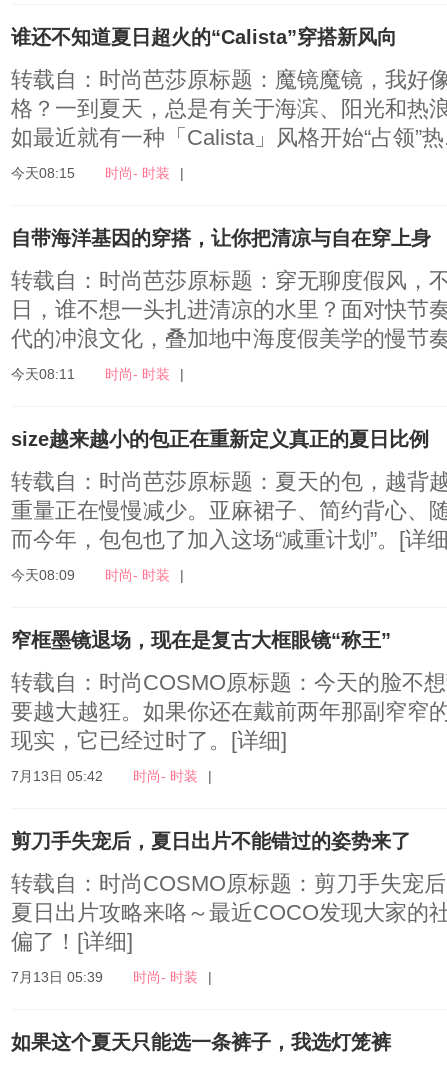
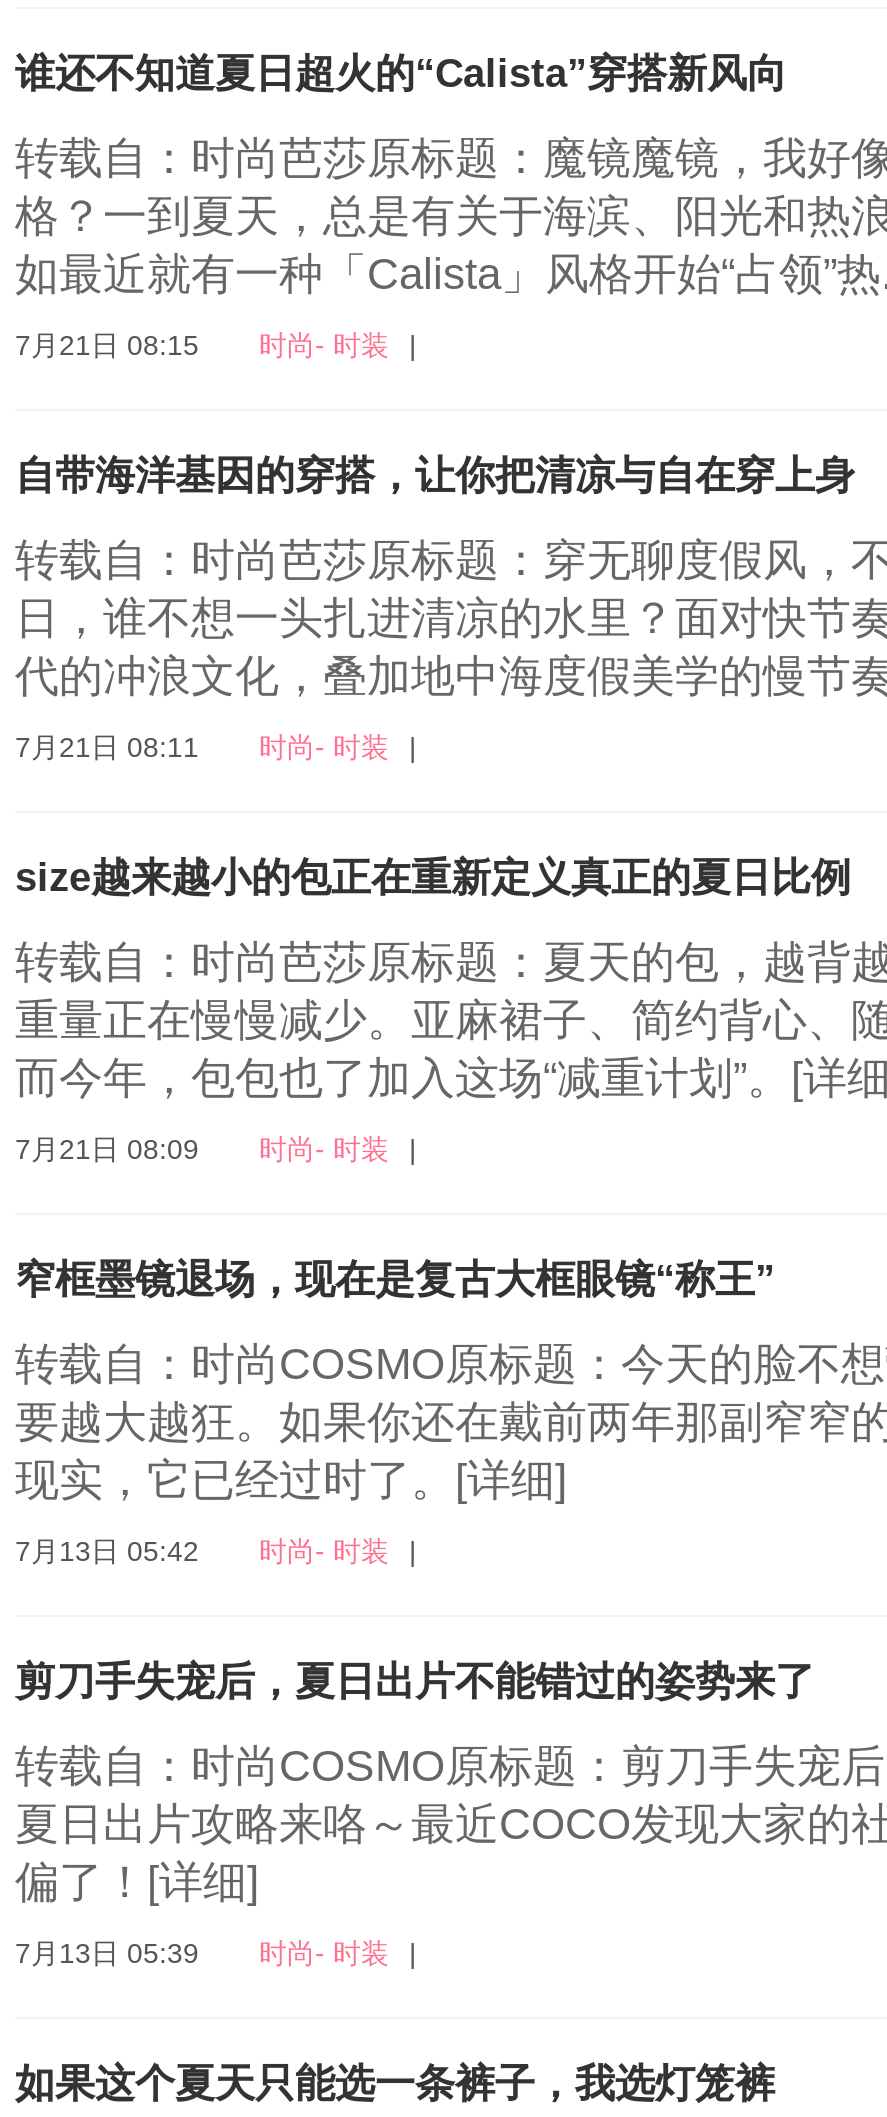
[11,165,75,181] 今天08:15 -> [15,329,199,361] 7月21日 08:15
[11,366,75,382] 今天08:11 -> [15,731,199,763] 7月21日 08:11
[11,567,75,583] 今天08:09 -> [15,1133,199,1165] 7月21日 08:09

